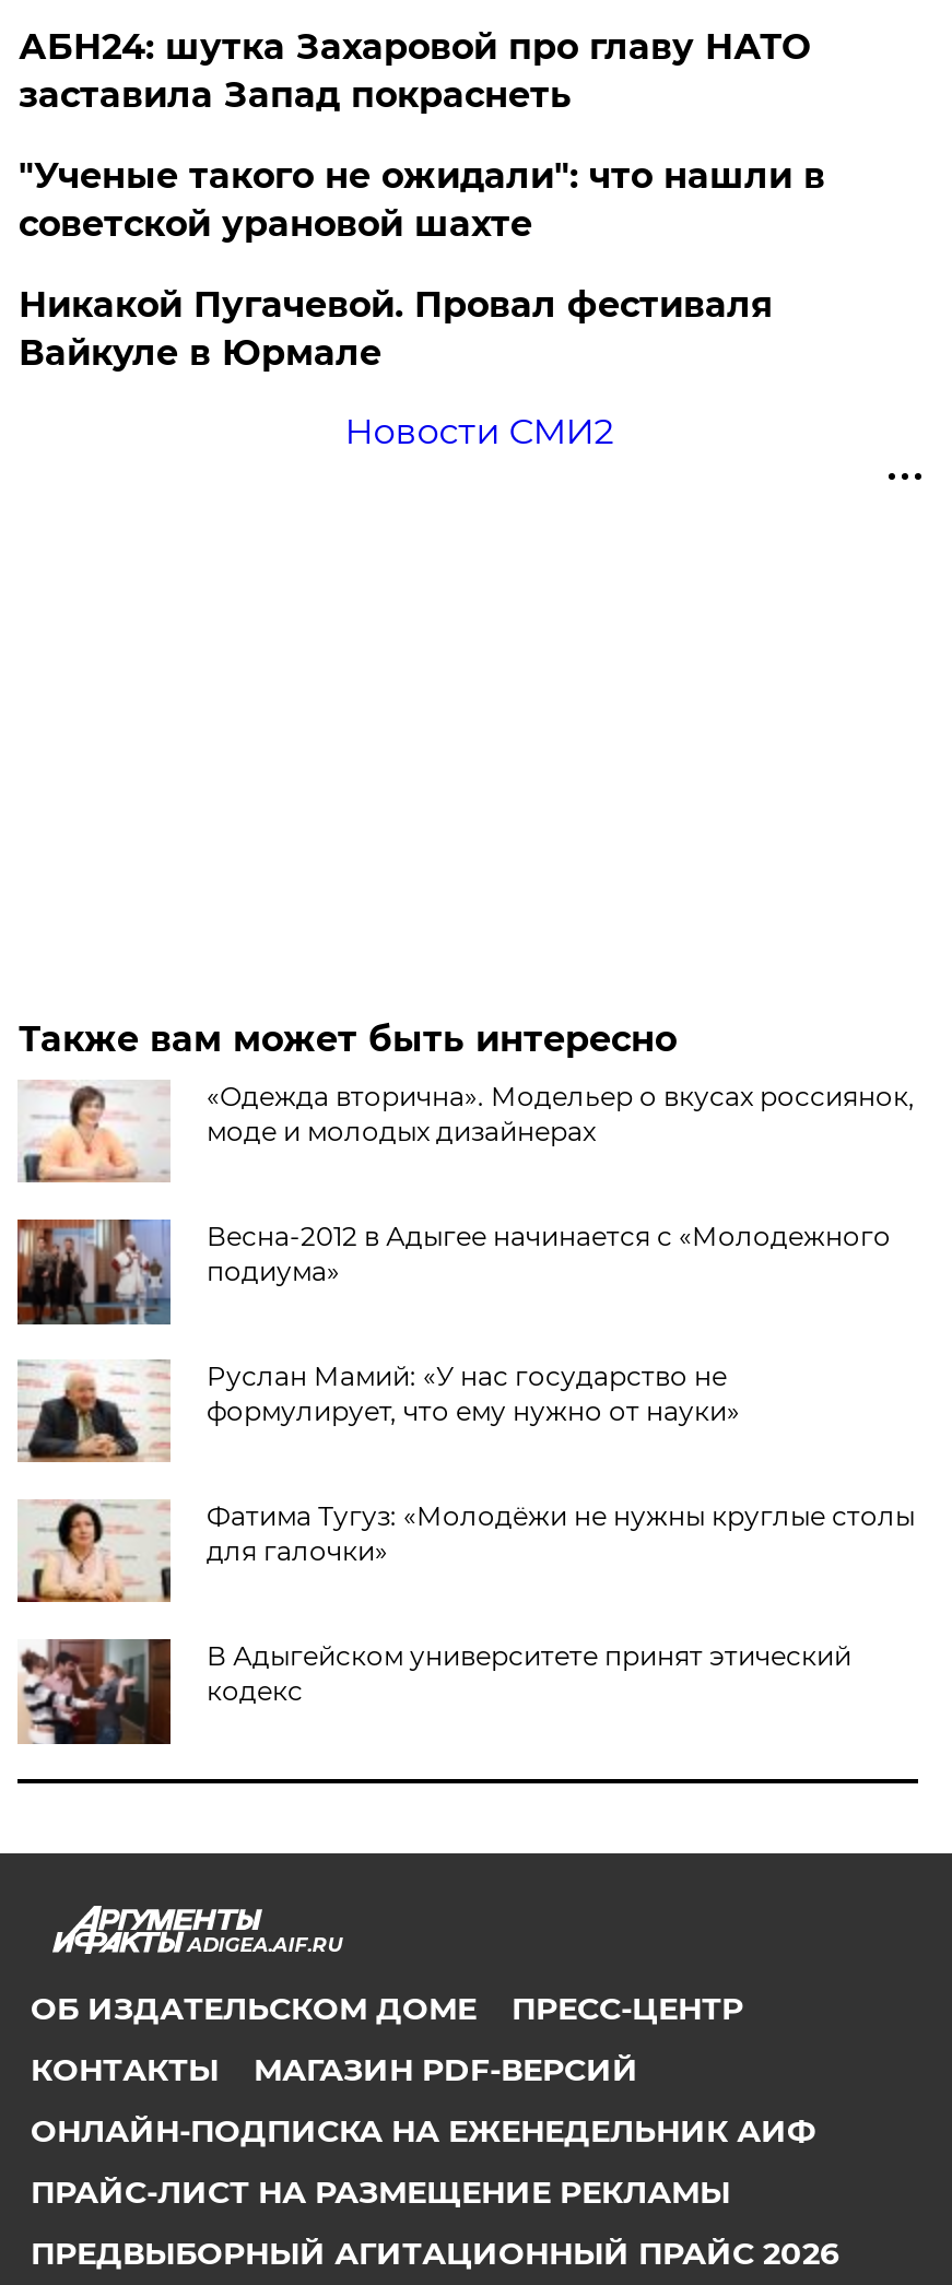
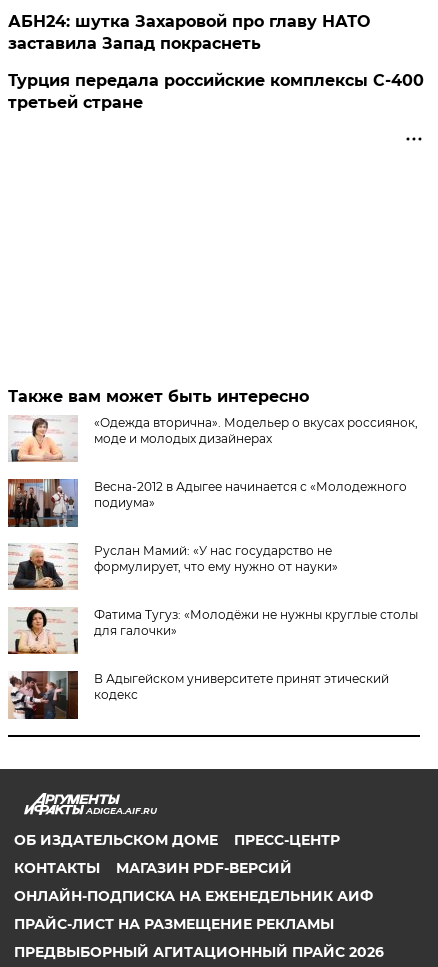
[18,155,825,452] "Ученые такого не ожидали": что нашли в | советской урановой шахте | Никакой Пугачевой. Провал фестиваля | Вайкуле в Юрмале | Новости СМИ2 -> [8,71,424,112] Турция передала российские комплексы С-400 | третьей стране

